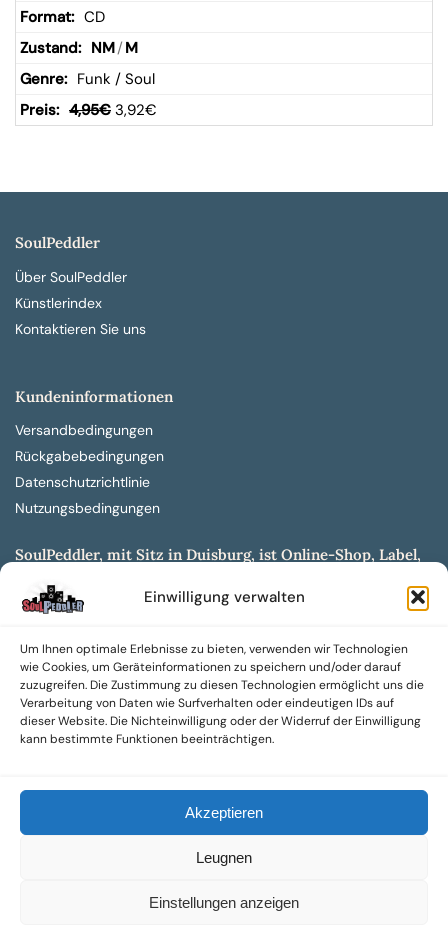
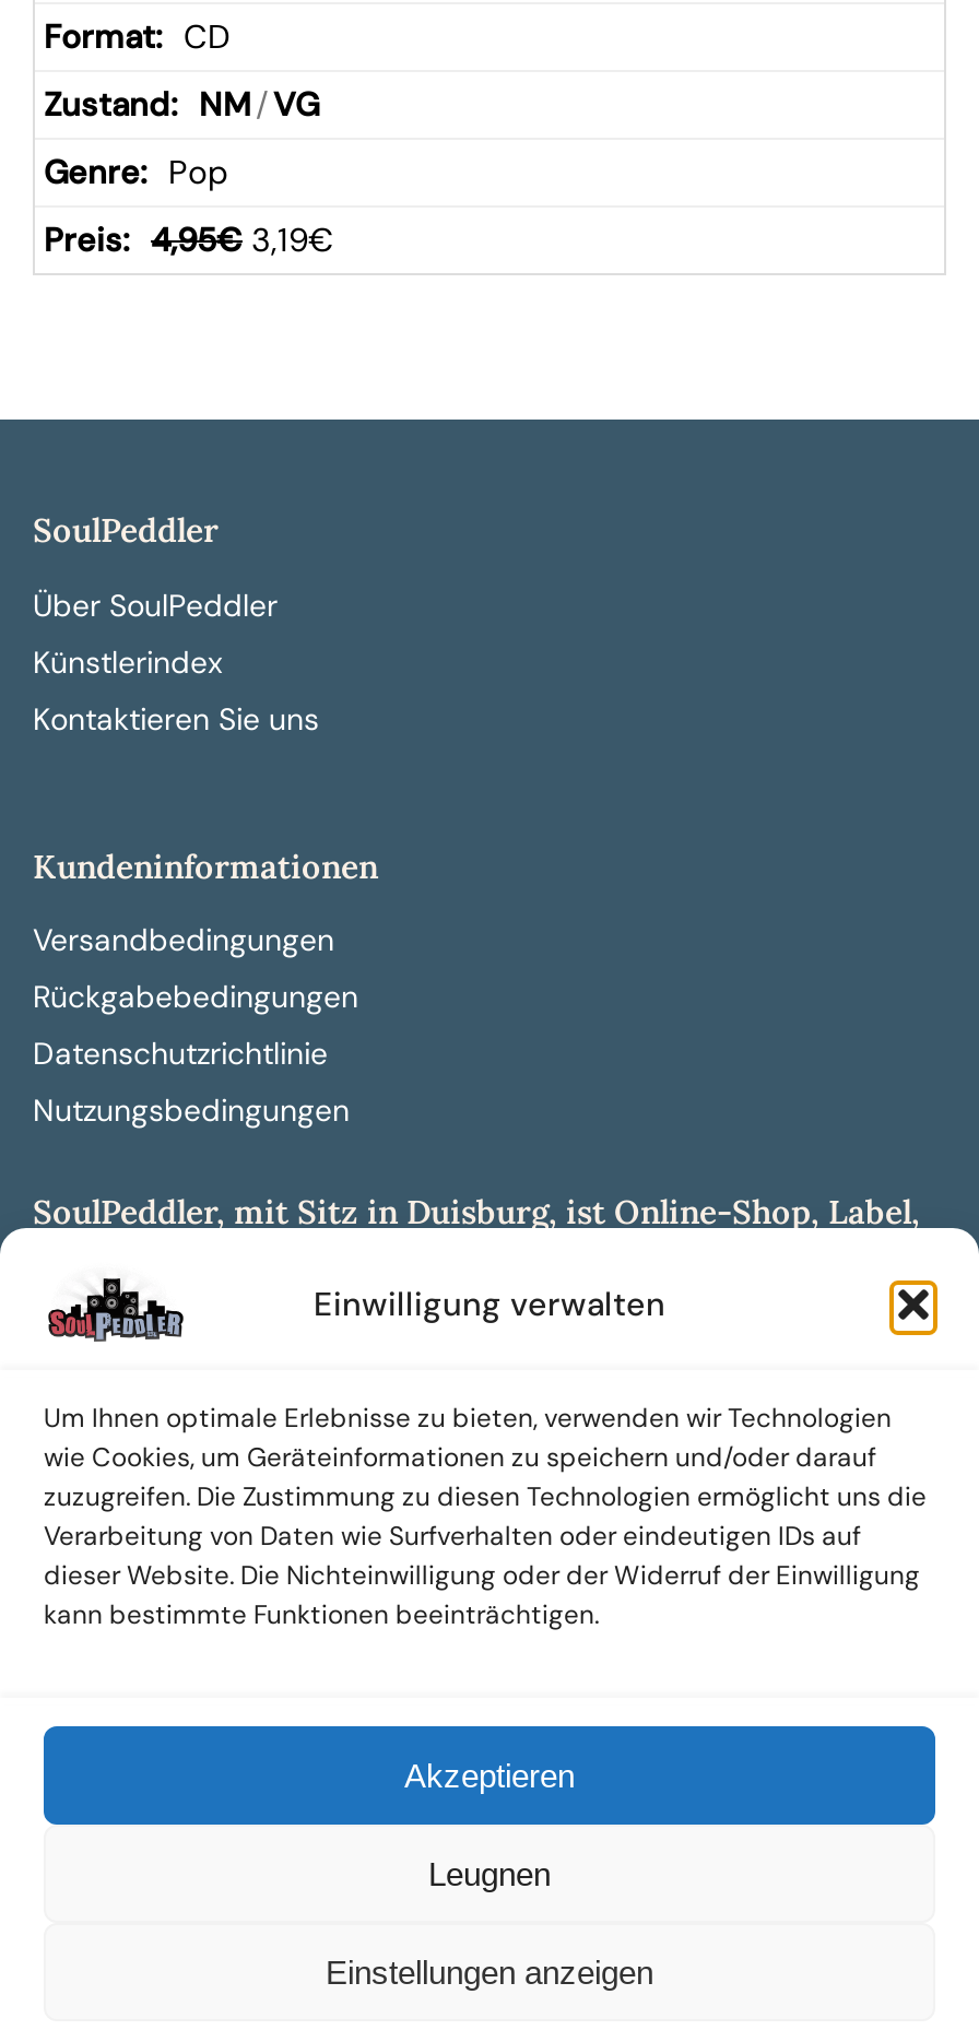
[91,38,138,58] NM / M -> [199,83,319,127] NM / VG
[77,69,155,89] Funk / Soul -> [168,151,227,194] Pop
[69,100,157,120] 4,95€ 3,92€ -> [151,219,334,262] 4,95€ 3,19€

